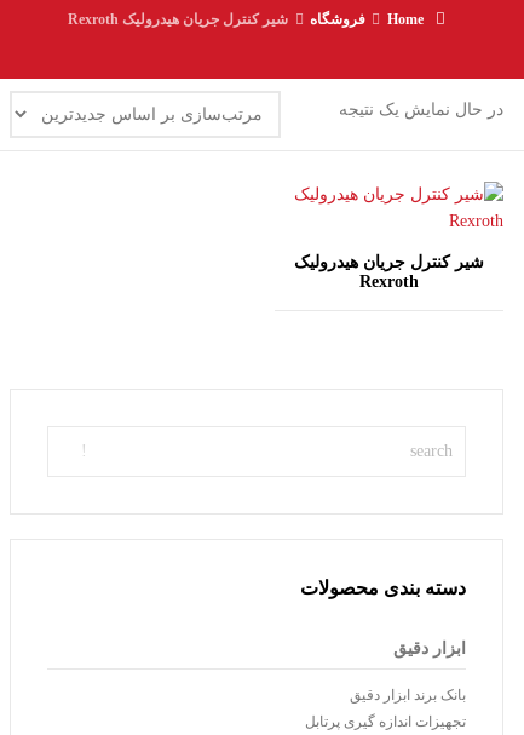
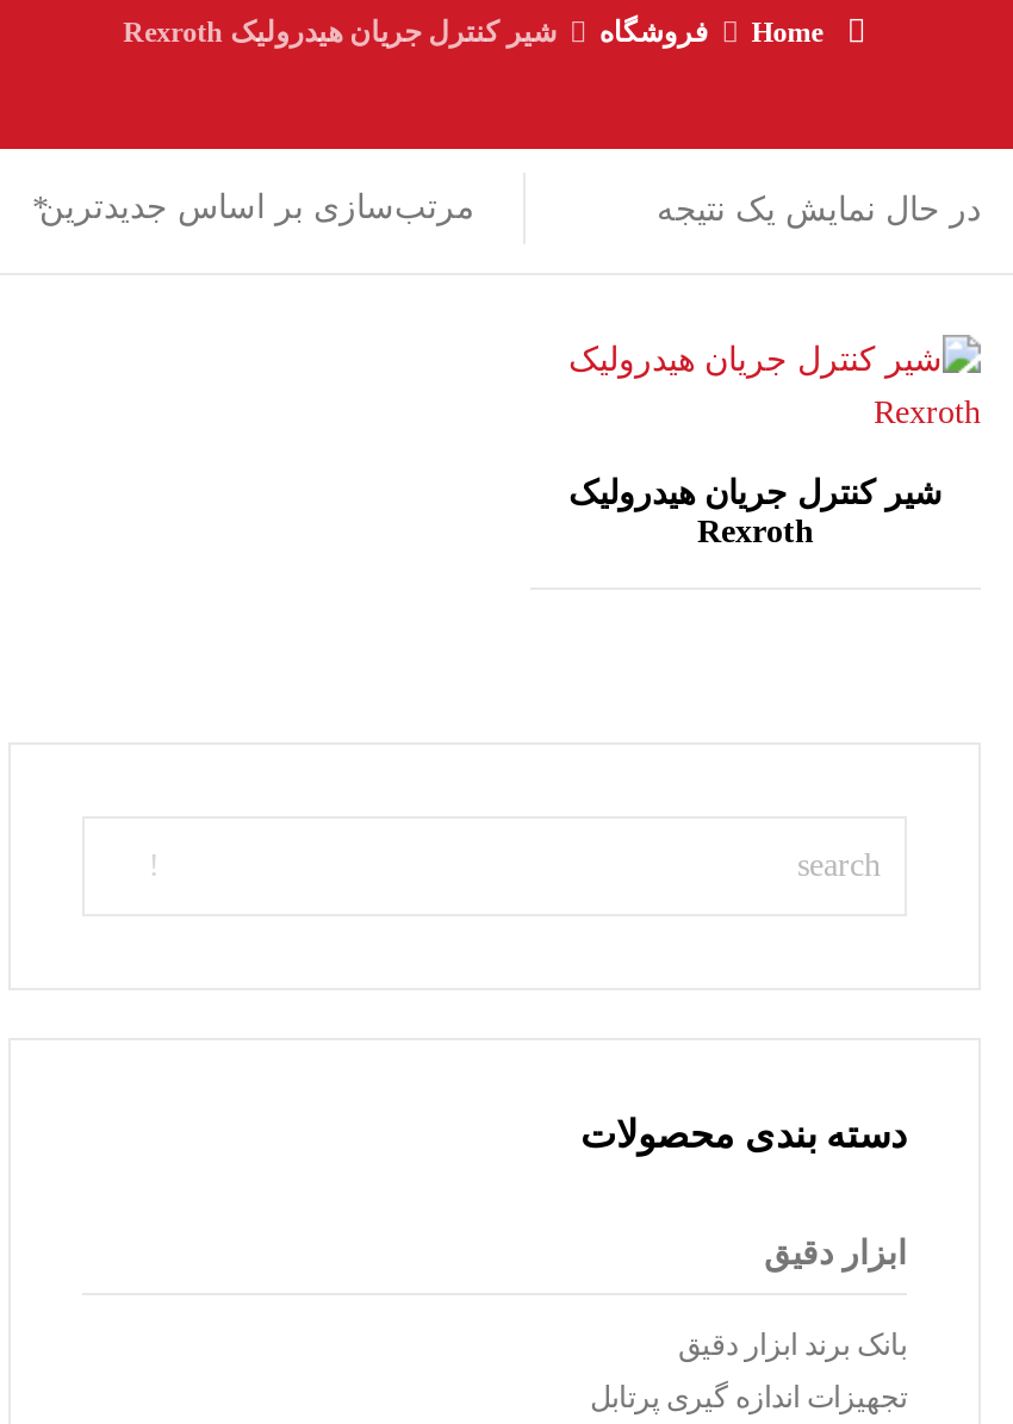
none -> [39,190,476,226] مرتب‌سازی بر اساس جدیدترین

